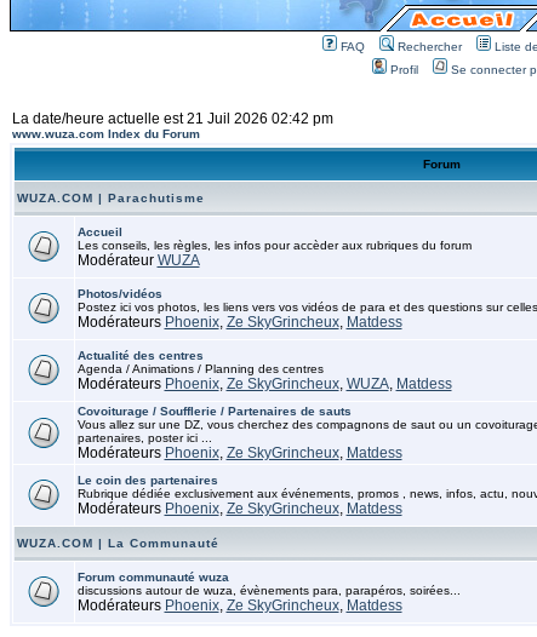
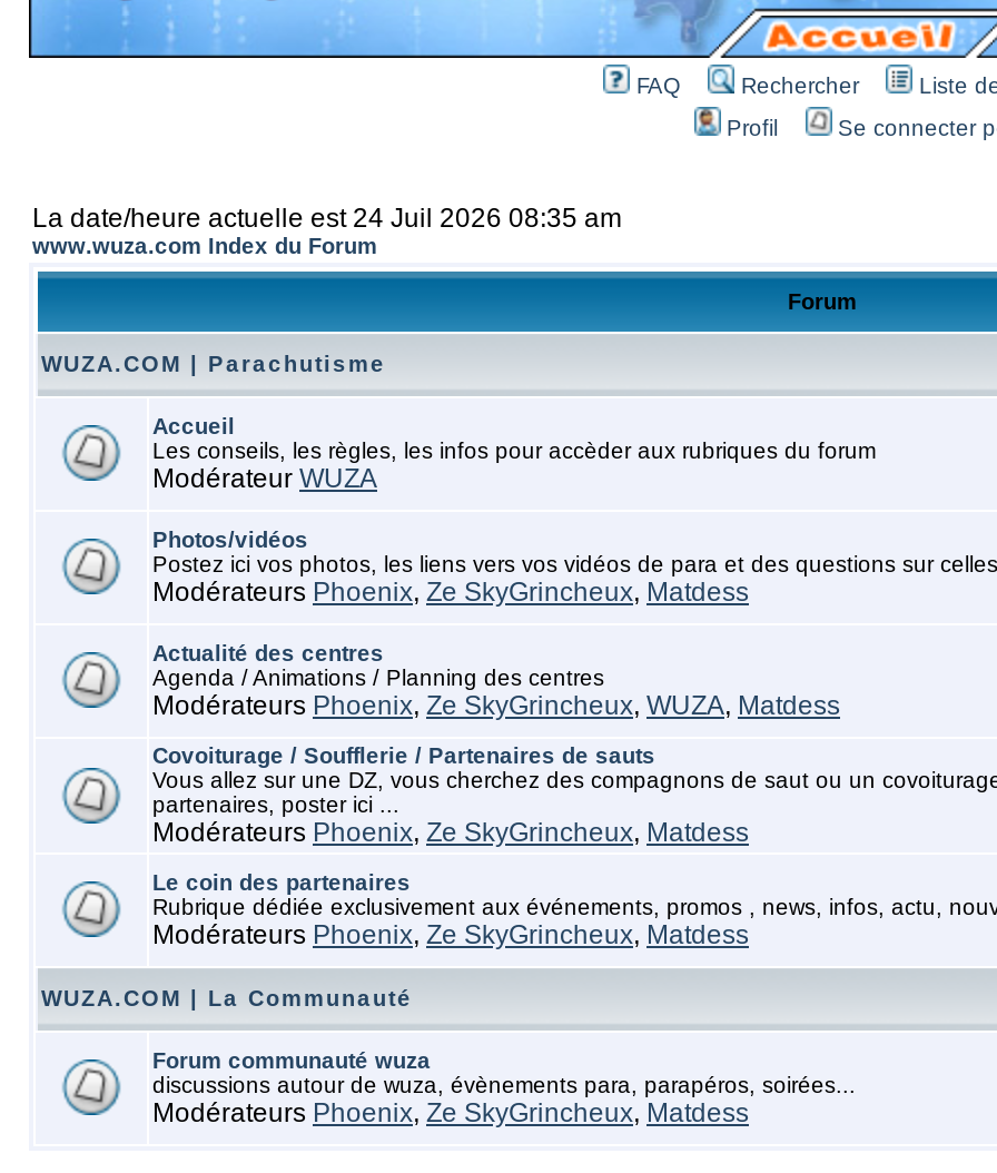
[12,110,333,127] La date/heure actuelle est 21 Juil 2026 02:42 pm -> [32,203,622,234] La date/heure actuelle est 24 Juil 2026 08:35 am

